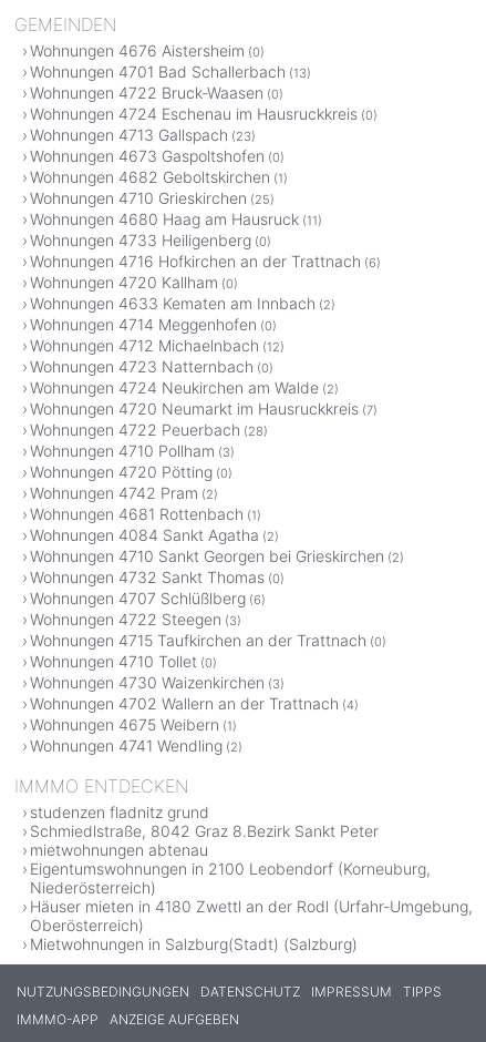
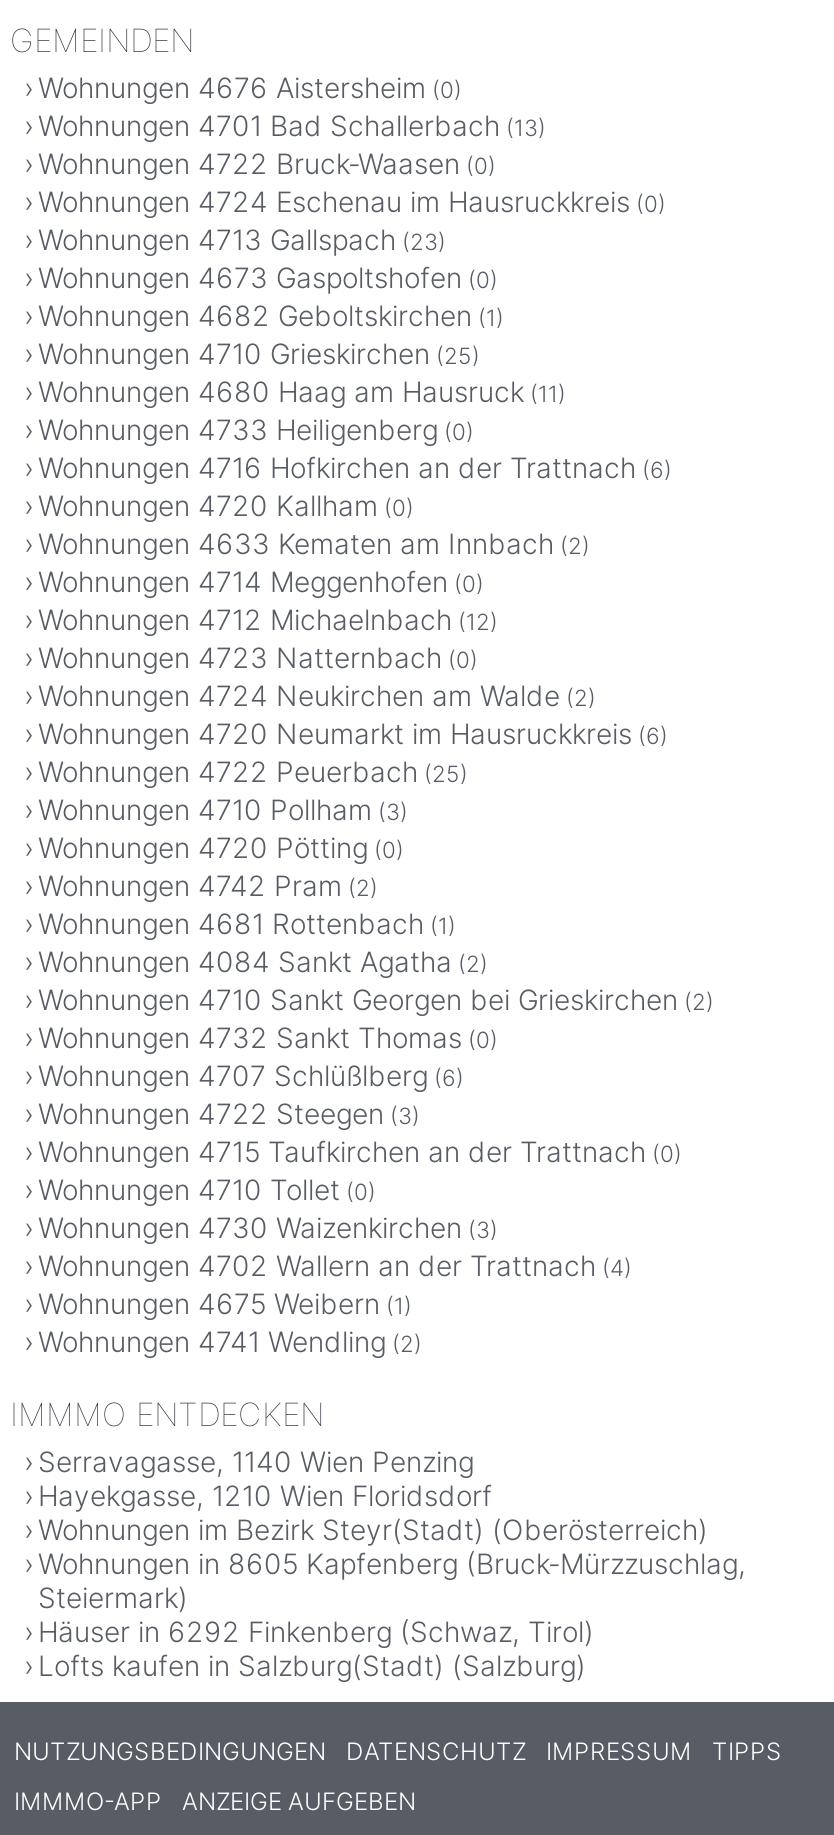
[30,399,378,418] Wohnungen 4720 Neumarkt im Hausruckkreis (7) -> [38,716,668,750] Wohnungen 4720 Neumarkt im Hausruckkreis (6)
[30,420,268,439] Wohnungen 4722 Peuerbach (28) -> [38,754,468,788] Wohnungen 4722 Peuerbach (25)
[30,803,473,953] studenzen fladnitz grund | Schmiedlstraße, 8042 Graz 8.Bezirk Sankt Peter | mietwohnungen abtenau | Eigentumswohnungen in 2100 Leobendorf (Korneuburg, | Niederösterreich) | Häuser mieten in 4180 Zwettl an der Rodl (Urfahr-Umgebung, | Oberösterreich) | Mietwohnungen in Salzburg(Stadt) (Salzburg) -> [38,1444,746,1682] Serravagasse, 1140 Wien Penzing | Hayekgasse, 1210 Wien Floridsdorf | Wohnungen im Bezirk Steyr(Stadt) (Oberösterreich) | Wohnungen in 8605 Kapfenberg (Bruck-Mürzzuschlag, | Steiermark) | Häuser in 6292 Finkenberg (Schwaz, Tirol) | Lofts kaufen in Salzburg(Stadt) (Salzburg)

